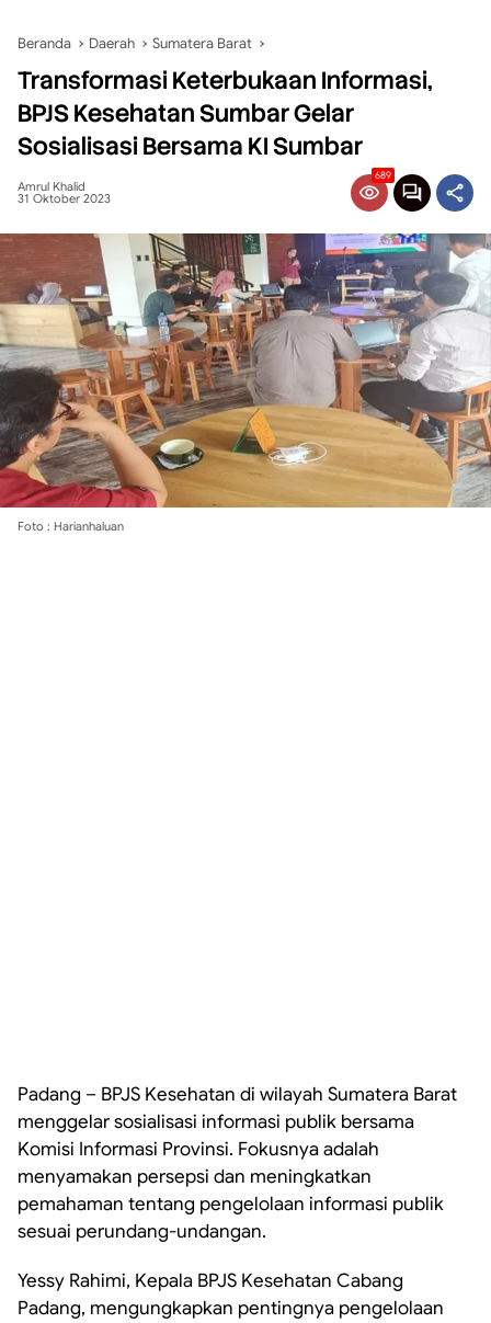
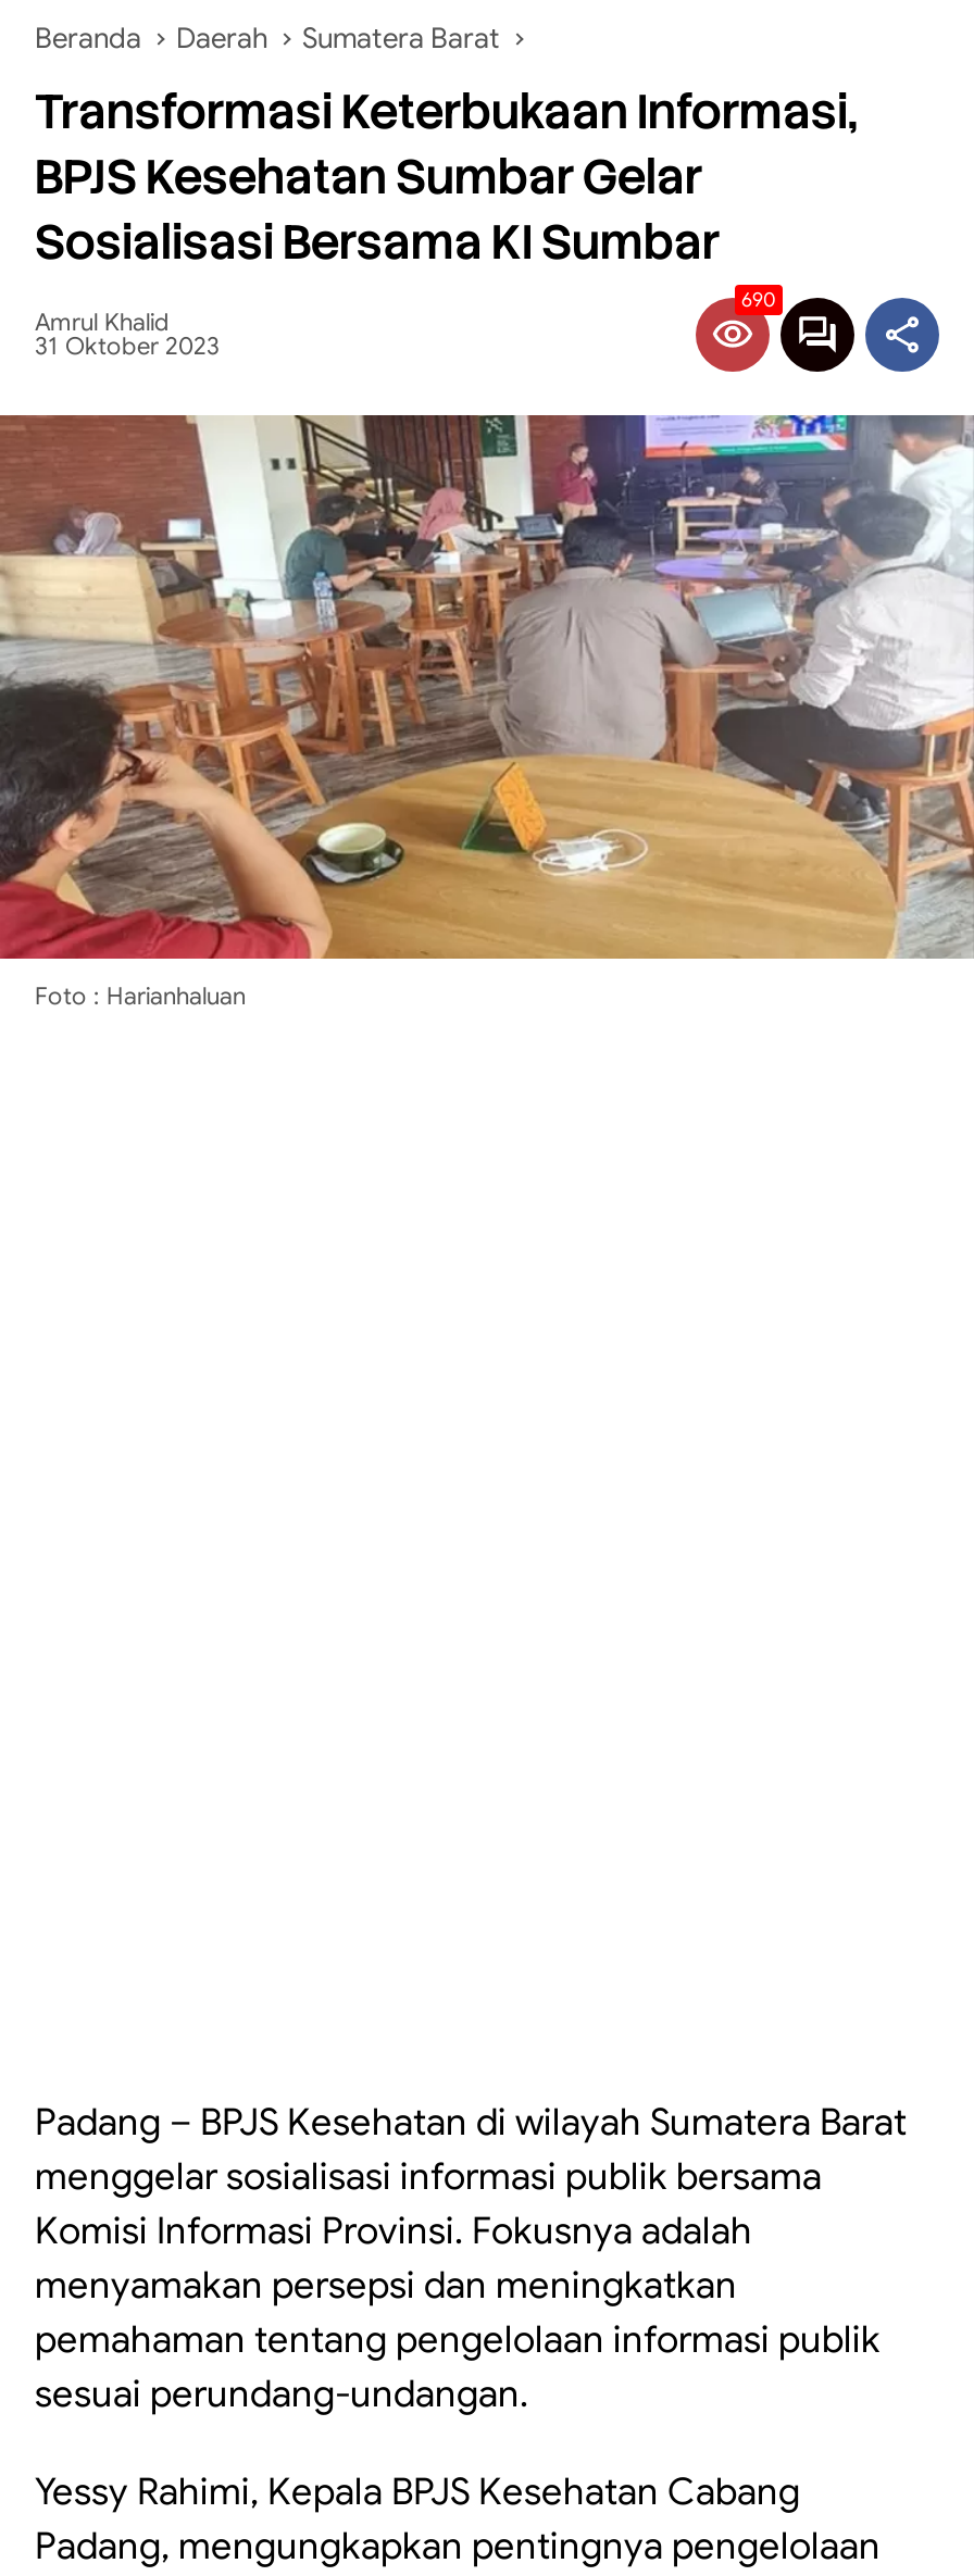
[375,169,391,182] 689 -> [741,287,776,313] 690

